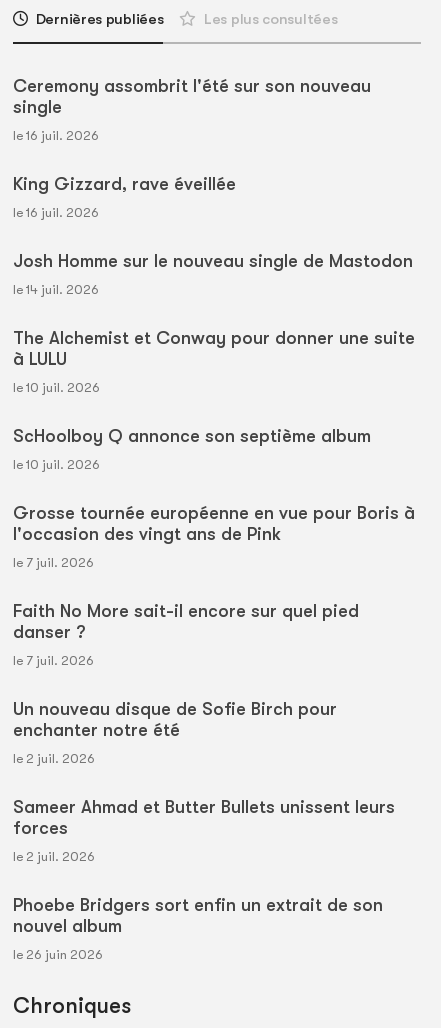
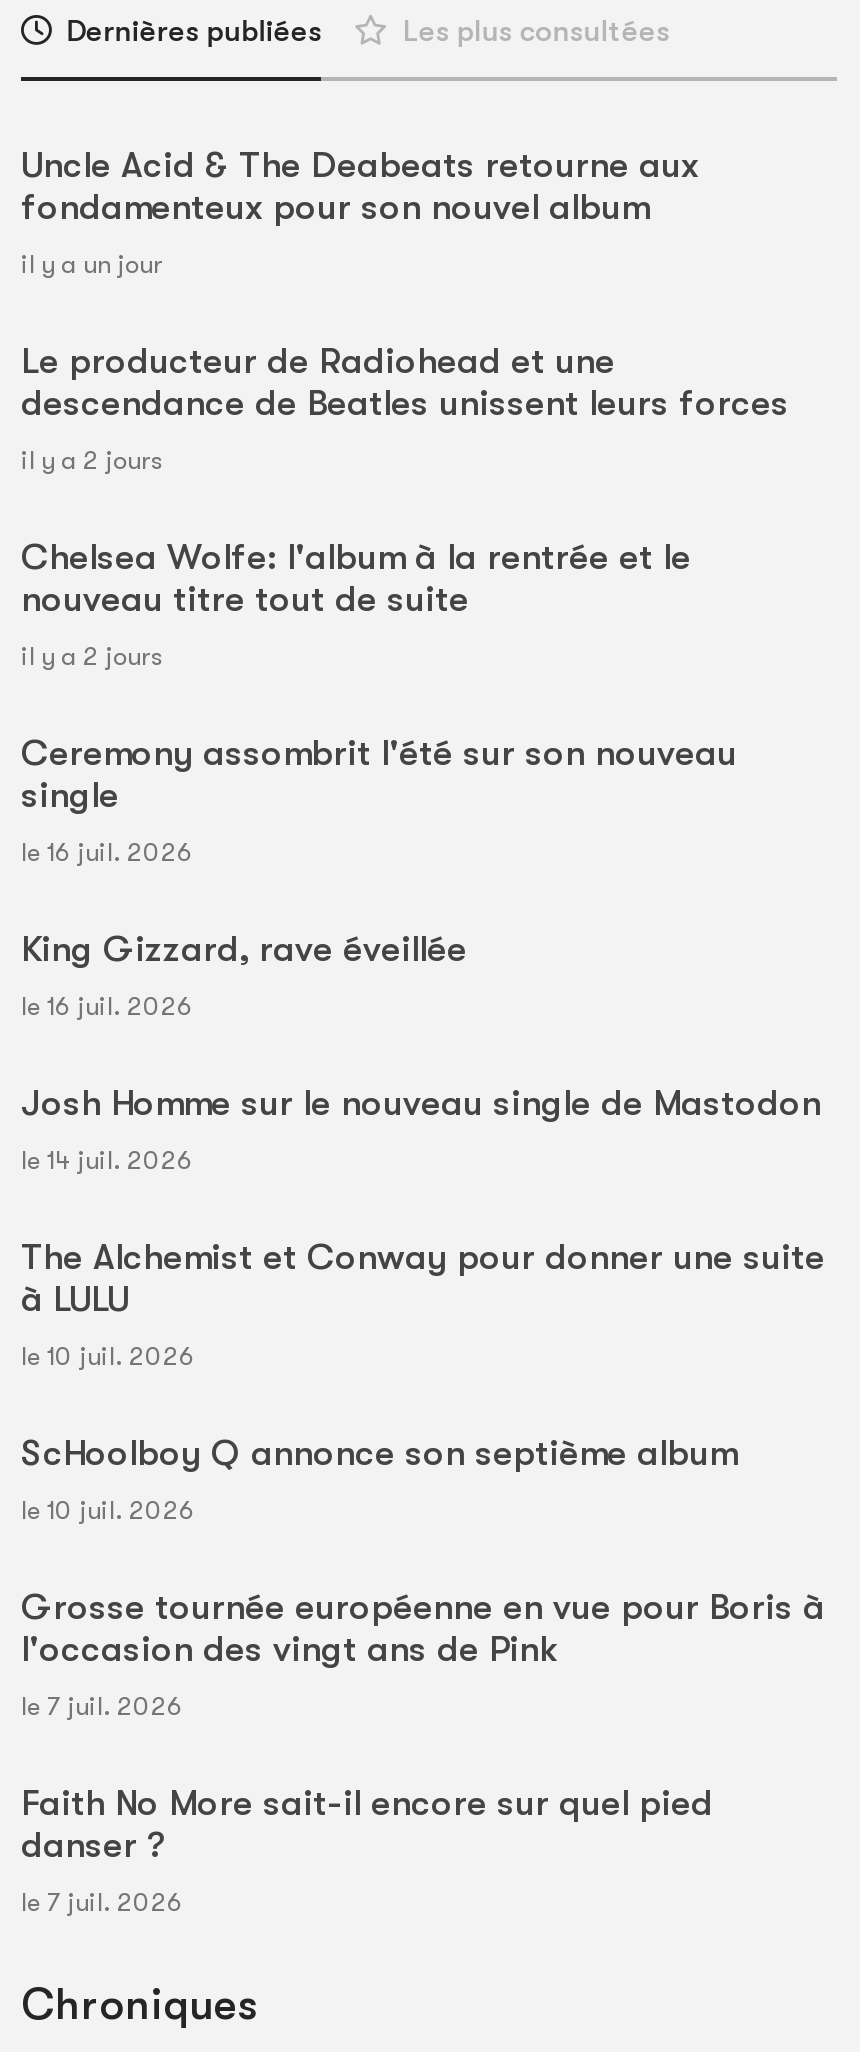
none -> [21,145,789,671] Uncle Acid & The Deabeats retourne aux | fondamenteux pour son nouvel album | il y a un jour | Le producteur de Radiohead et une | descendance de Beatles unissent leurs forces | il y a 2 jours | Chelsea Wolfe: l'album à la rentrée et le | nouveau titre tout de suite | il y a 2 jours
moved [13,76,415,668] -> [21,733,825,1917]: Ceremony assombrit l'été sur son nouveau | single | le 16 juil. 2026 | ... | danser ? | le 7 juil. 2026
[13,699,395,962] Un nouveau disque de Sofie Birch pour | enchanter notre été | le 2 juil. 2026 | Sameer Ahmad et Butter Bullets unissent leurs | forces | le 2 juil. 2026 | Phoebe Bridgers sort enfin un extrait de son | nouvel album | le 26 juin 2026 -> none

